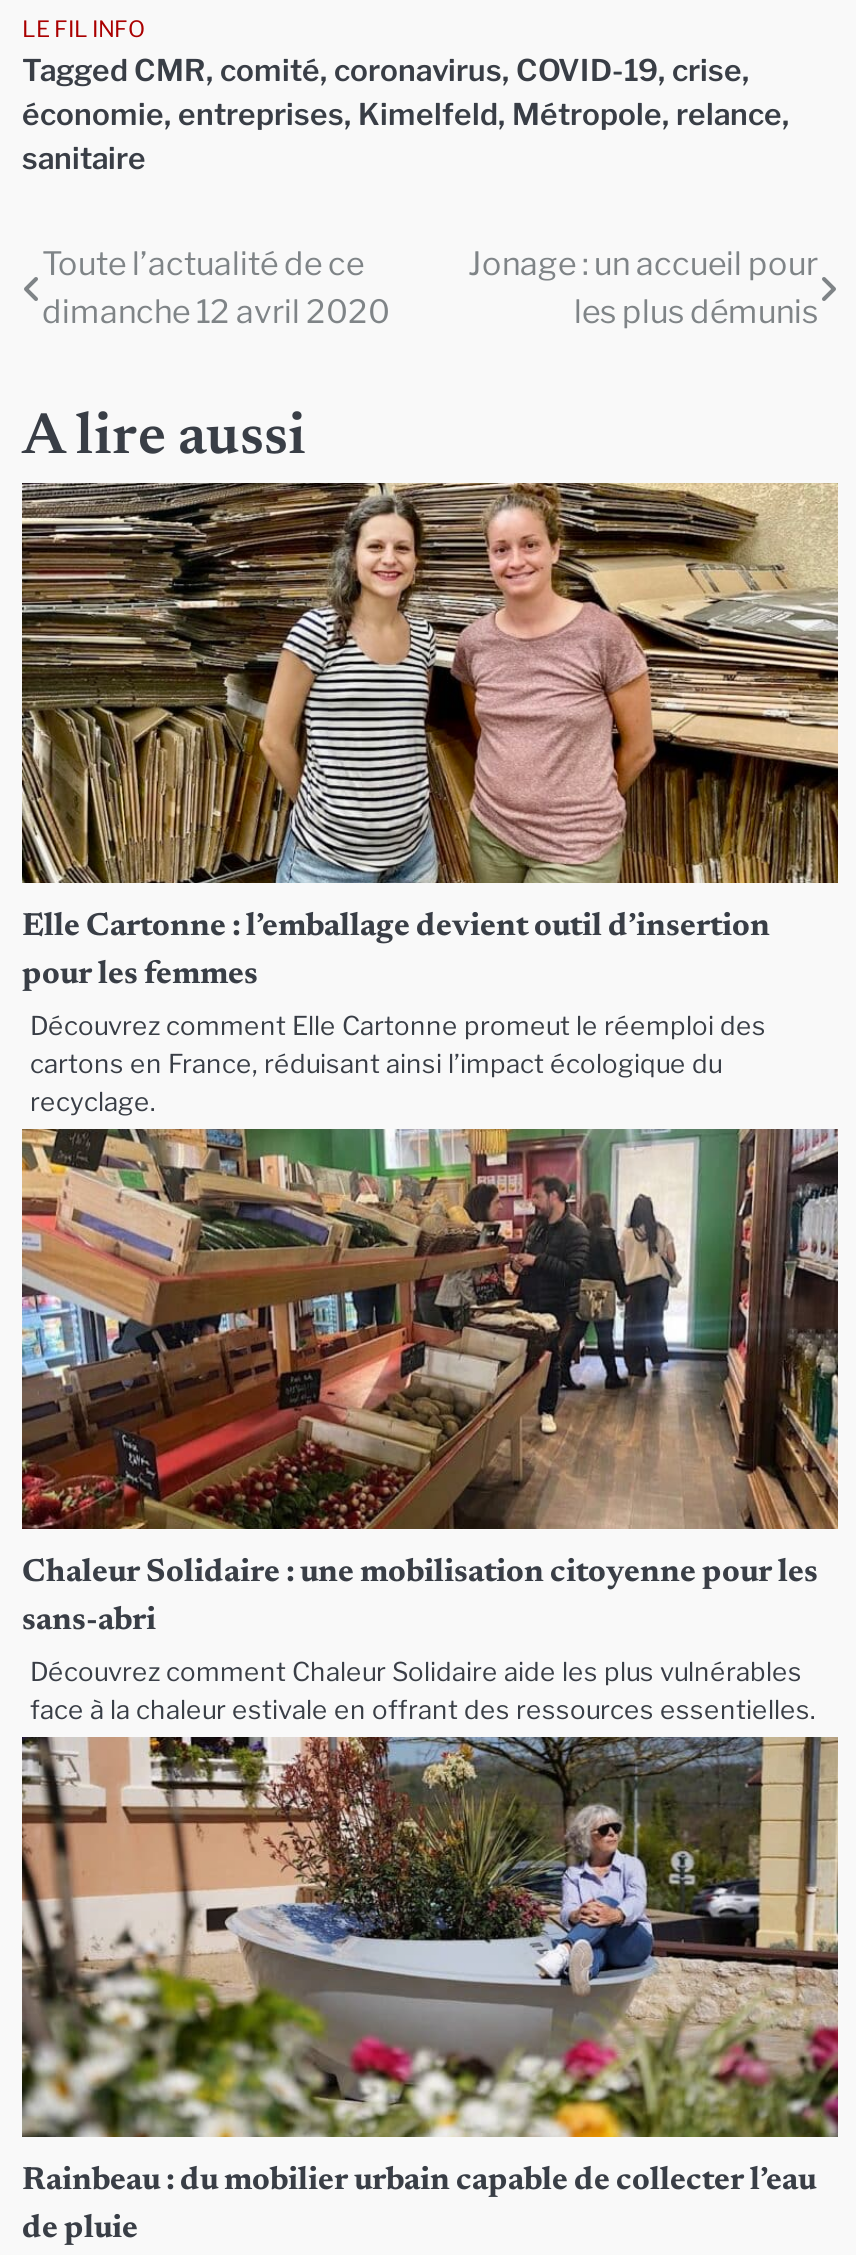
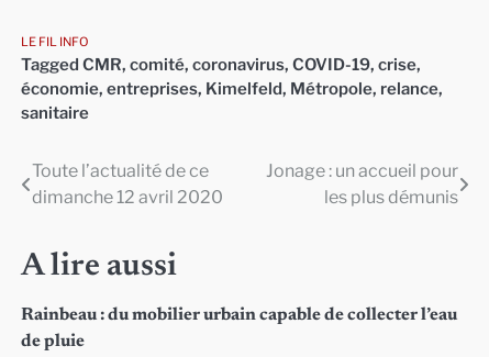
[20,480,840,1118] [image] | Elle Cartonne : l’emballage devient outil d’insertion | pour les femmes | Découvrez comment Elle Cartonne promeut le réemploi des | cartons en France, réduisant ainsi l’impact écologique du | recyclage. -> none
[20,1126,840,1726] [image] | Chaleur Solidaire : une mobilisation citoyenne pour les | sans-abri | Découvrez comment Chaleur Solidaire aide les plus vulnérables | face à la chaleur estivale en offrant des ressources essentielles. -> none
[20,1740,840,2140] [image] -> none

